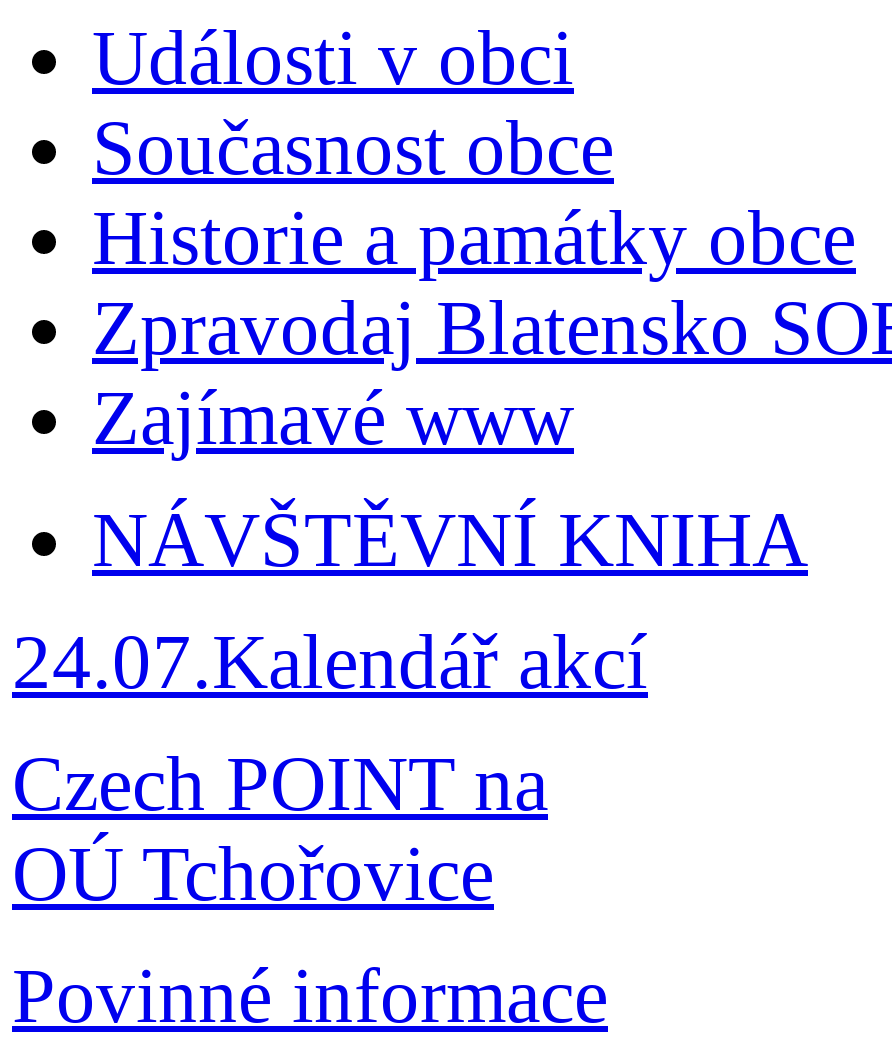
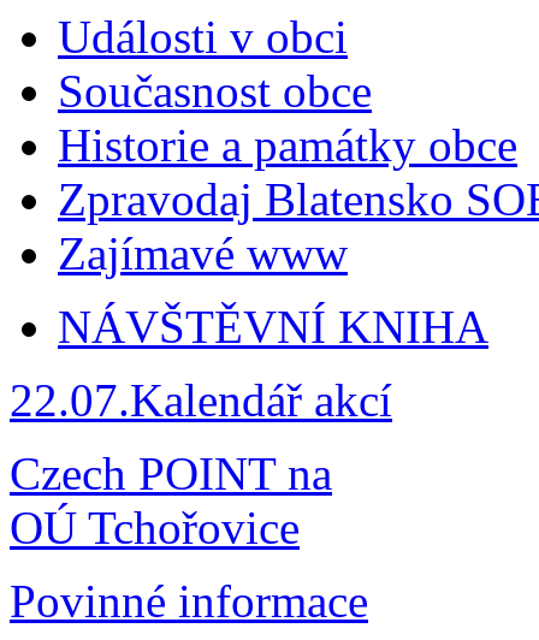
[12,618,648,704] 24.07.Kalendář akcí -> [10,374,392,426] 22.07.Kalendář akcí

